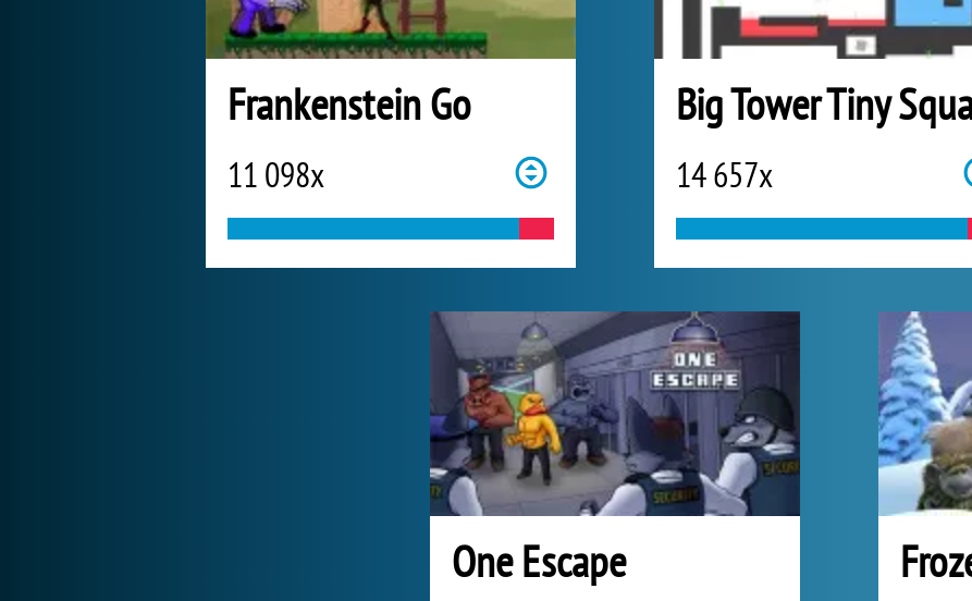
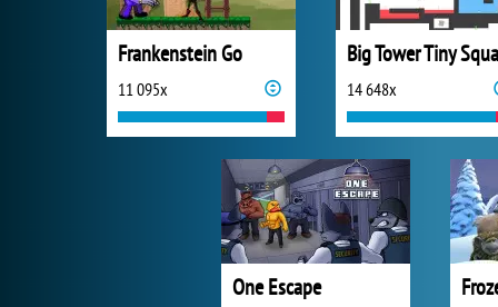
[227,152,325,196] 11 098x -> [118,78,168,100] 11 095x
[676,152,774,196] 14 657x -> [347,78,397,100] 14 648x

